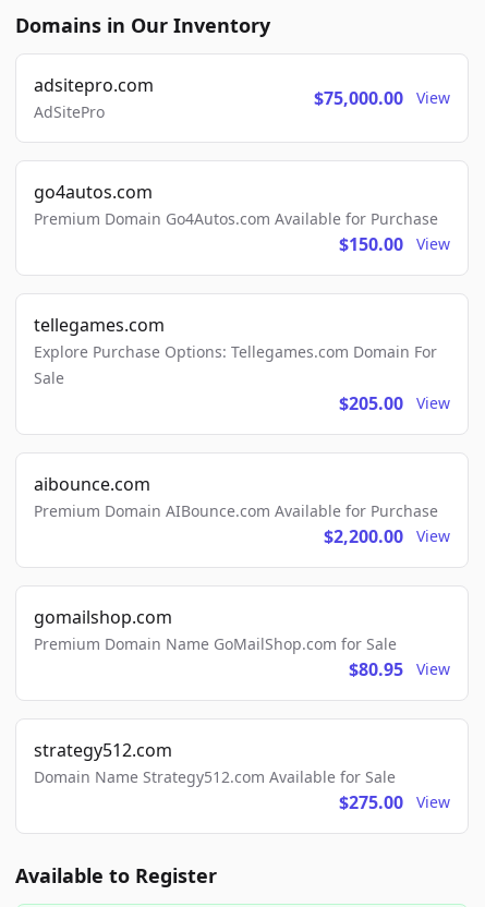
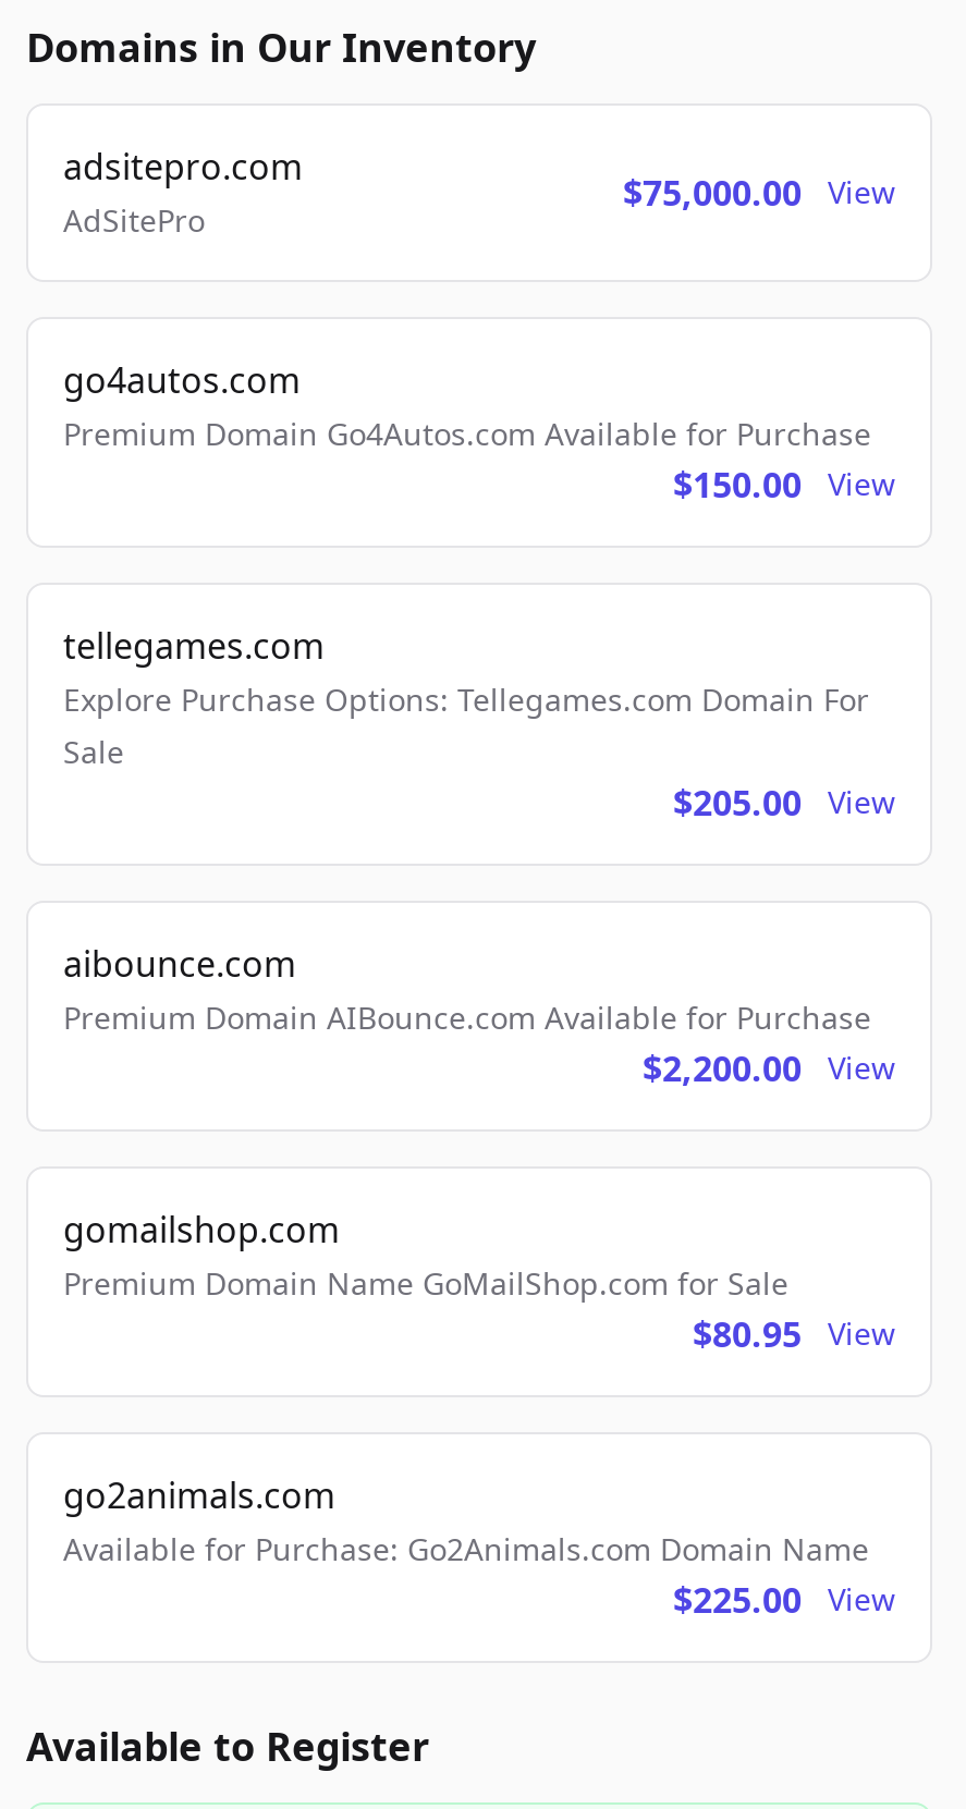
[34,738,403,815] strategy512.com | Domain Name Strategy512.com Available for Sale | $275.00 -> [63,1472,869,1624] go2animals.com | Available for Purchase: Go2Animals.com Domain Name | $225.00

